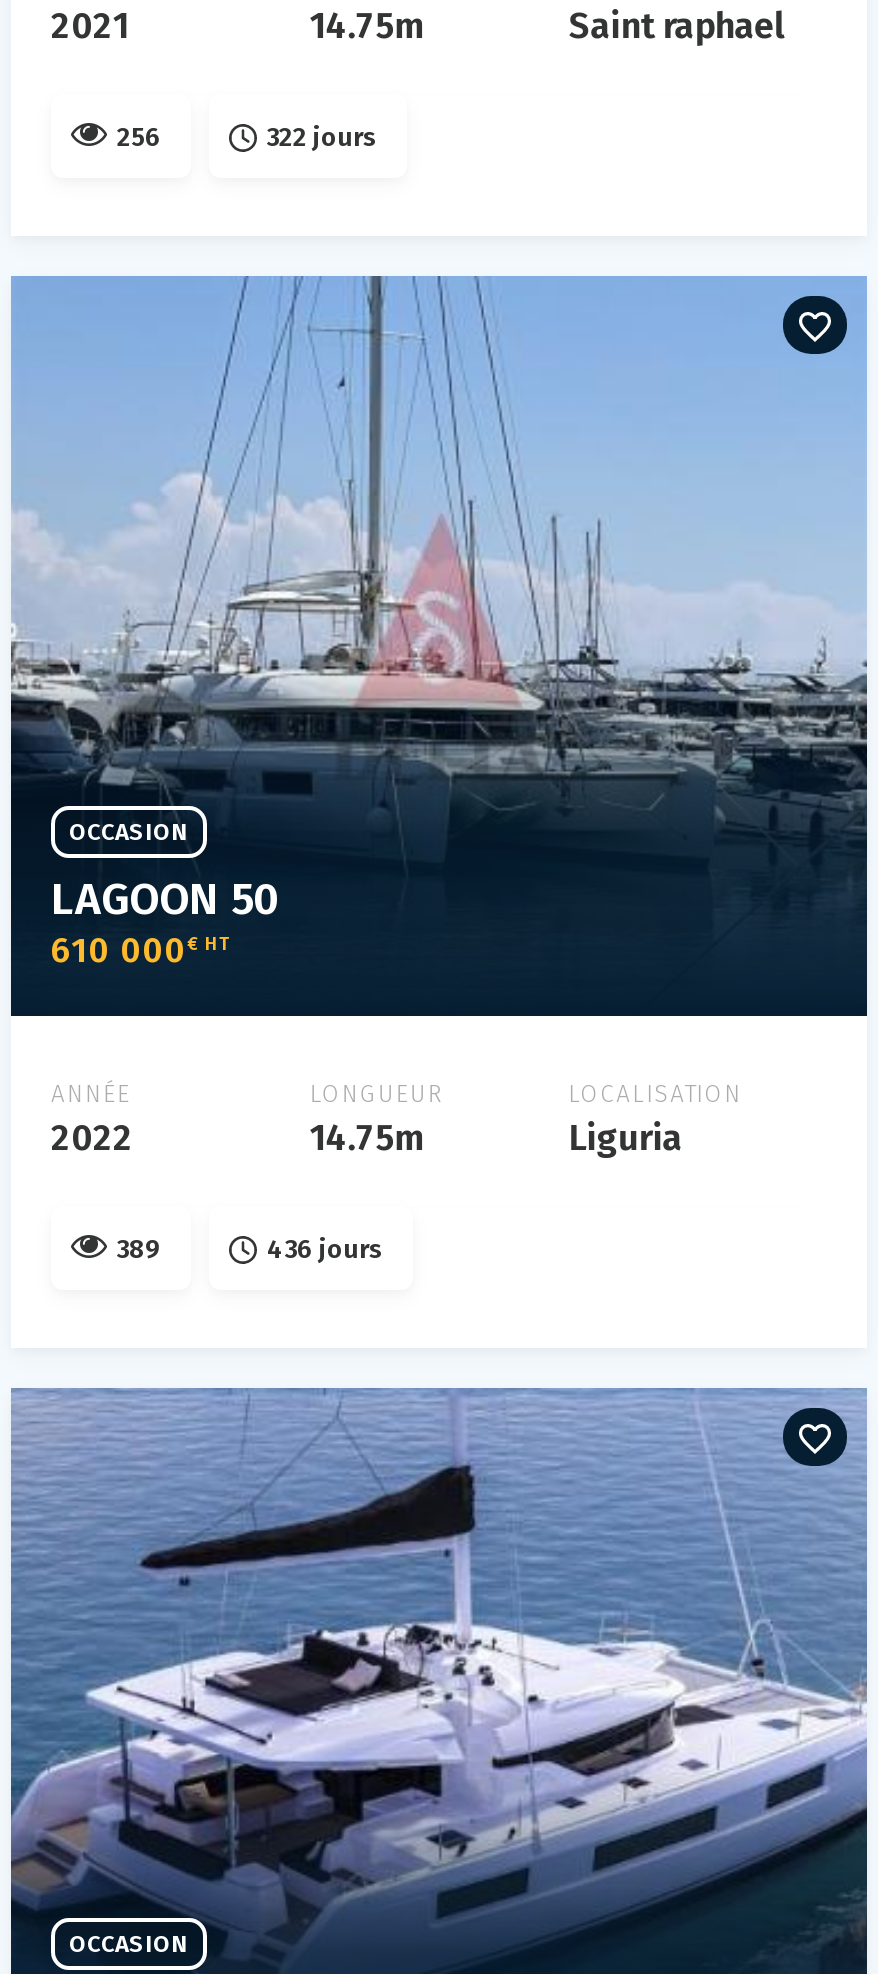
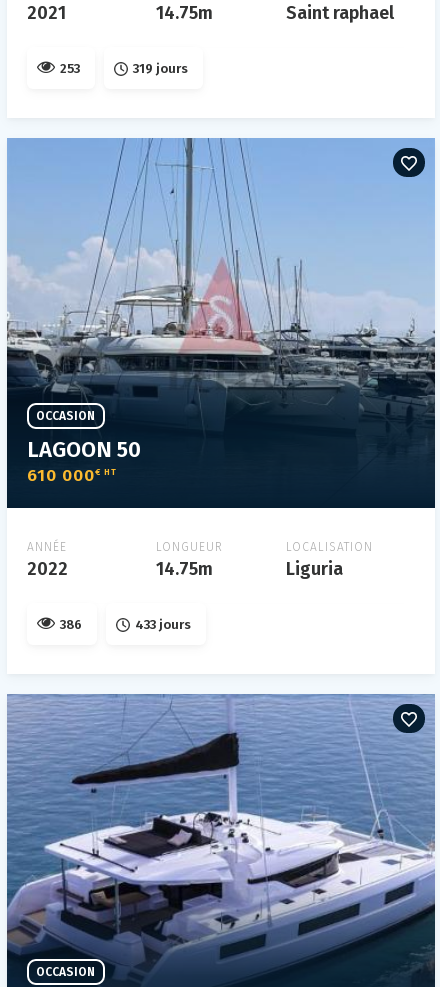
[117,122,161,152] 256 -> [60,61,80,76] 253
[267,122,377,152] 322 jours -> [133,61,188,76] 319 jours
[117,1234,161,1264] 389 -> [60,617,82,632] 386
[267,1234,383,1264] 436 jours -> [135,617,191,632] 433 jours

